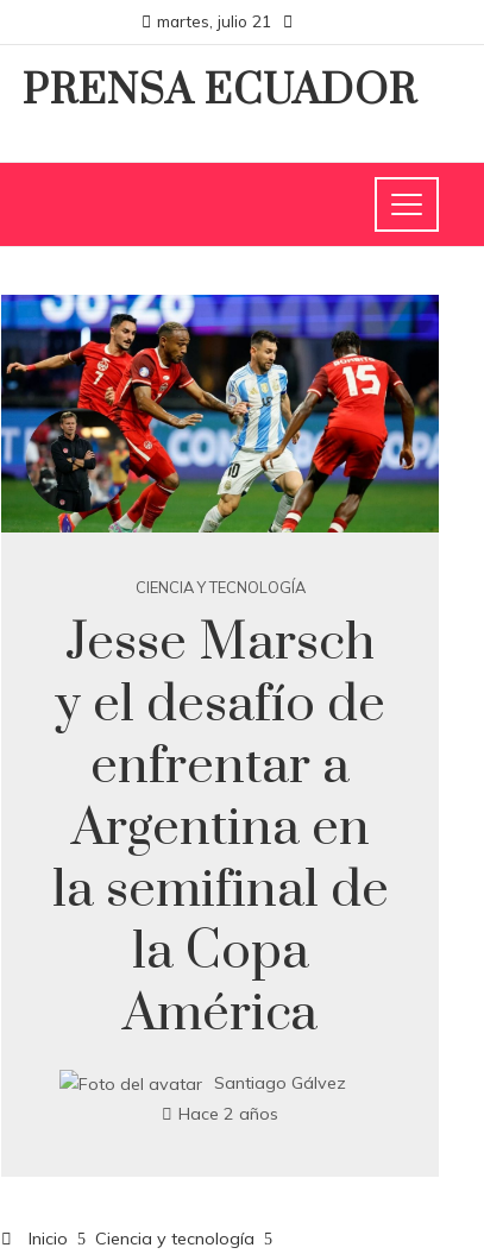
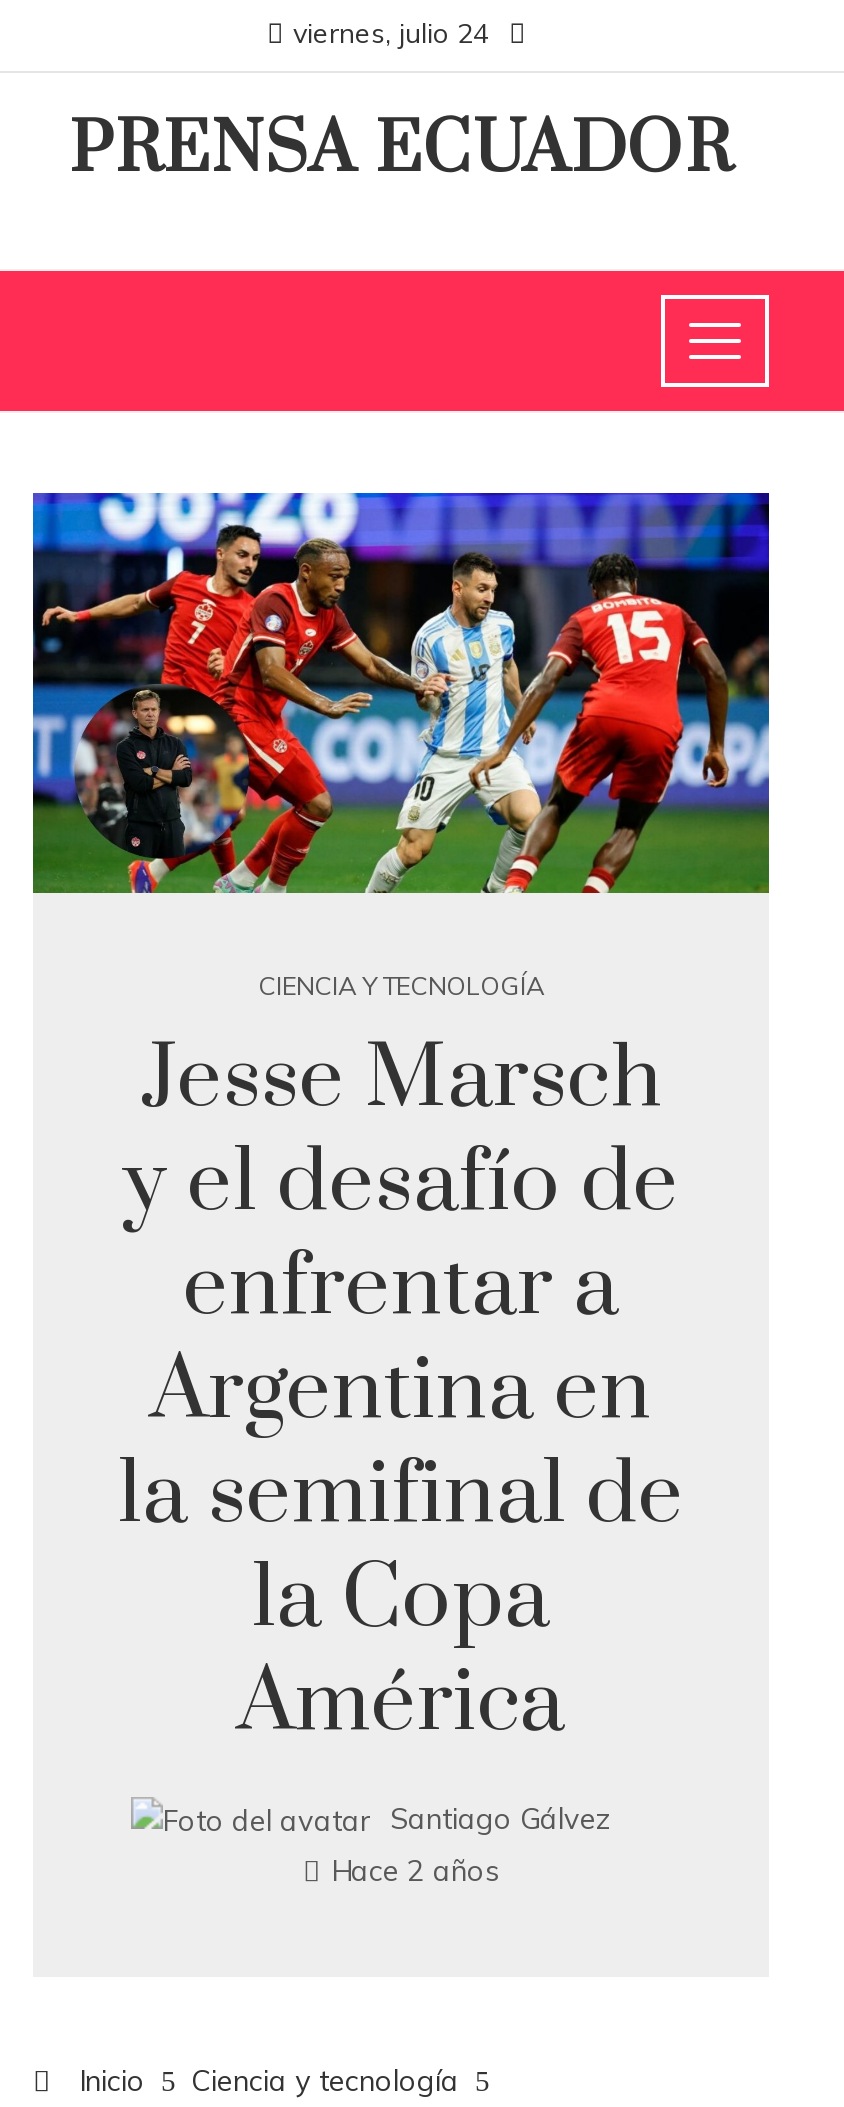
[157,11,271,31] martes, julio 21 -> [293,15,489,49] viernes, julio 24

